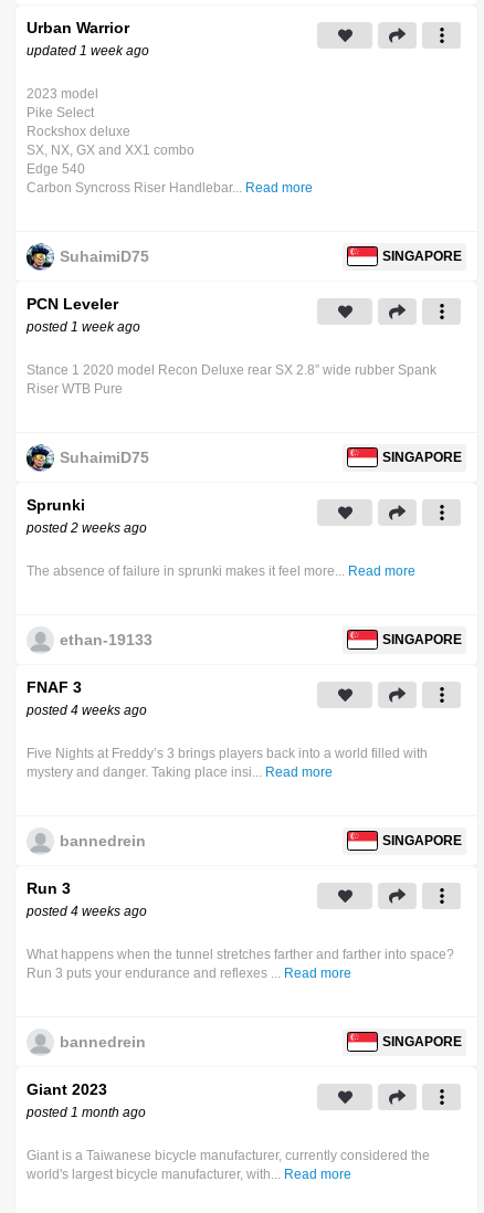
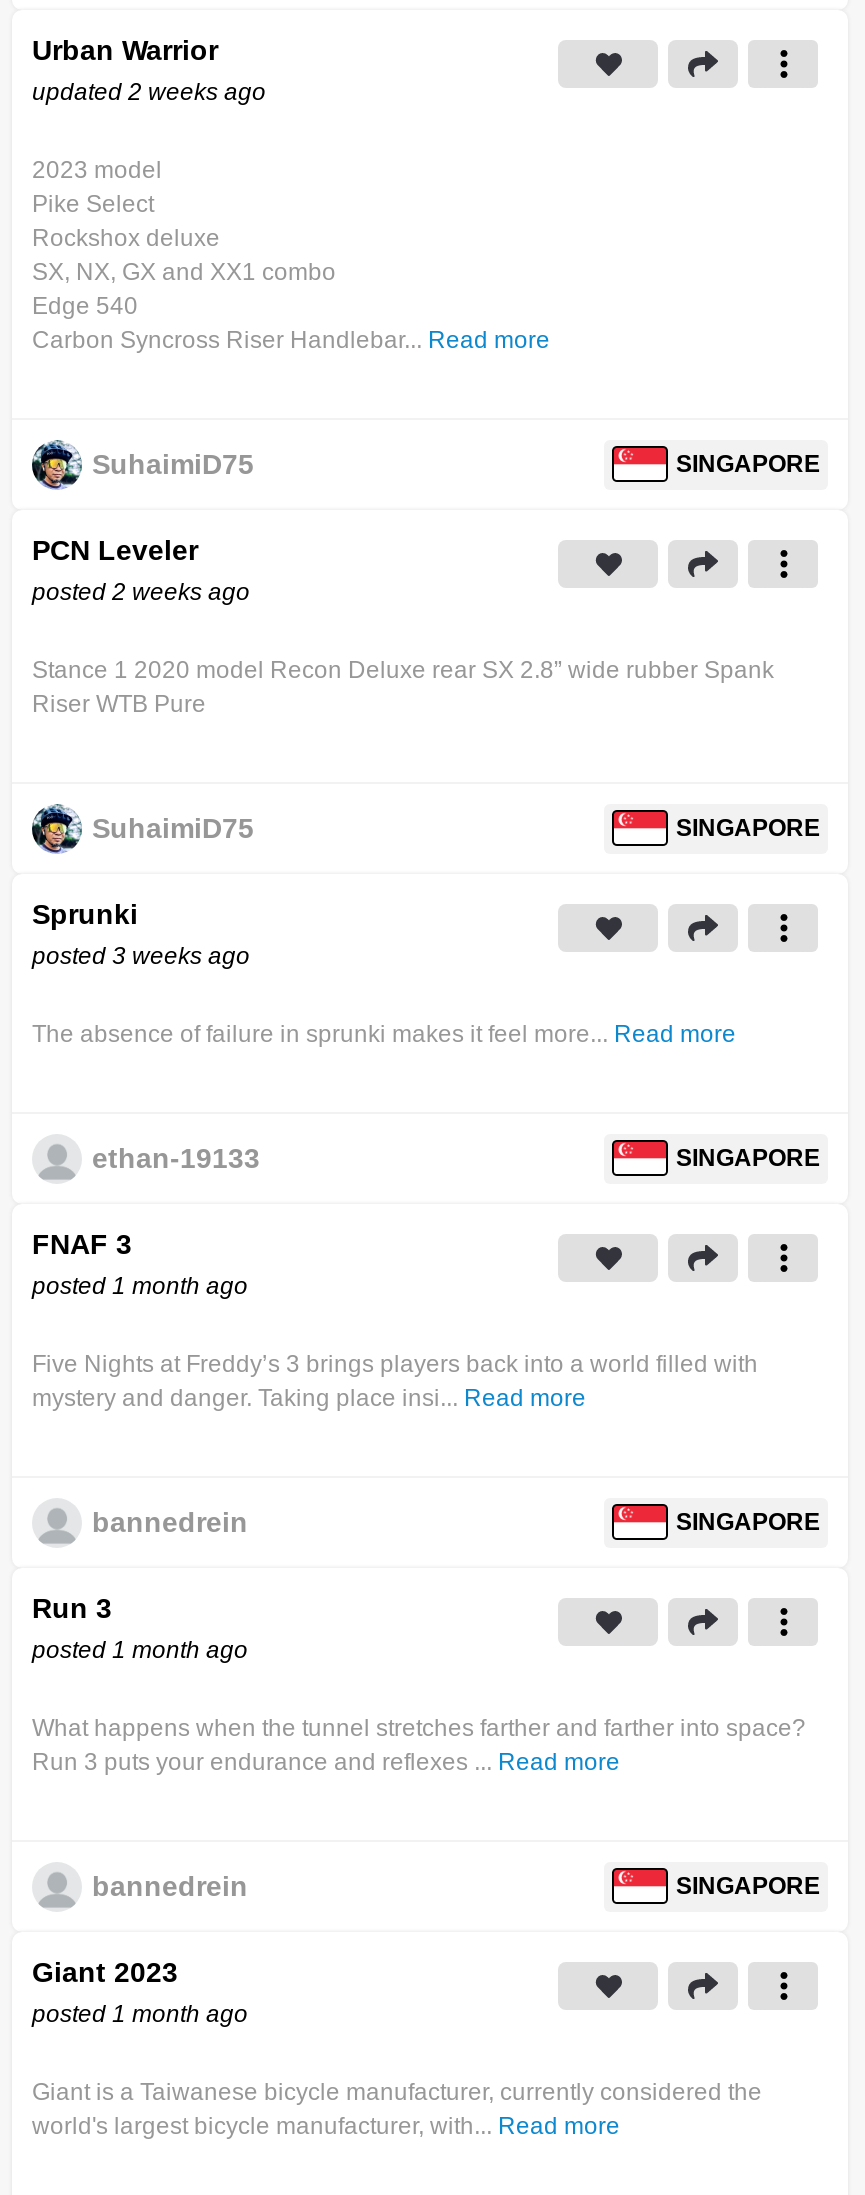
[27,43,149,58] updated 1 week ago -> [32,78,266,106] updated 2 weeks ago
[27,319,140,335] posted 1 week ago -> none
moved [27,520,147,536] -> [32,578,250,606]: posted 2 weeks ago
none -> [32,942,250,970] posted 3 weeks ago
[27,702,147,718] posted 4 weeks ago -> [32,1272,248,1300] posted 1 month ago
[27,903,147,919] posted 4 weeks ago -> [32,1636,248,1664] posted 1 month ago

